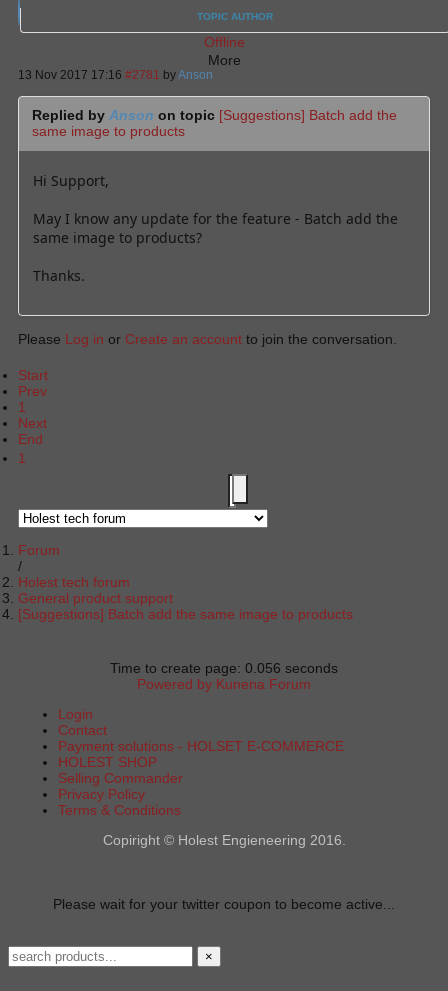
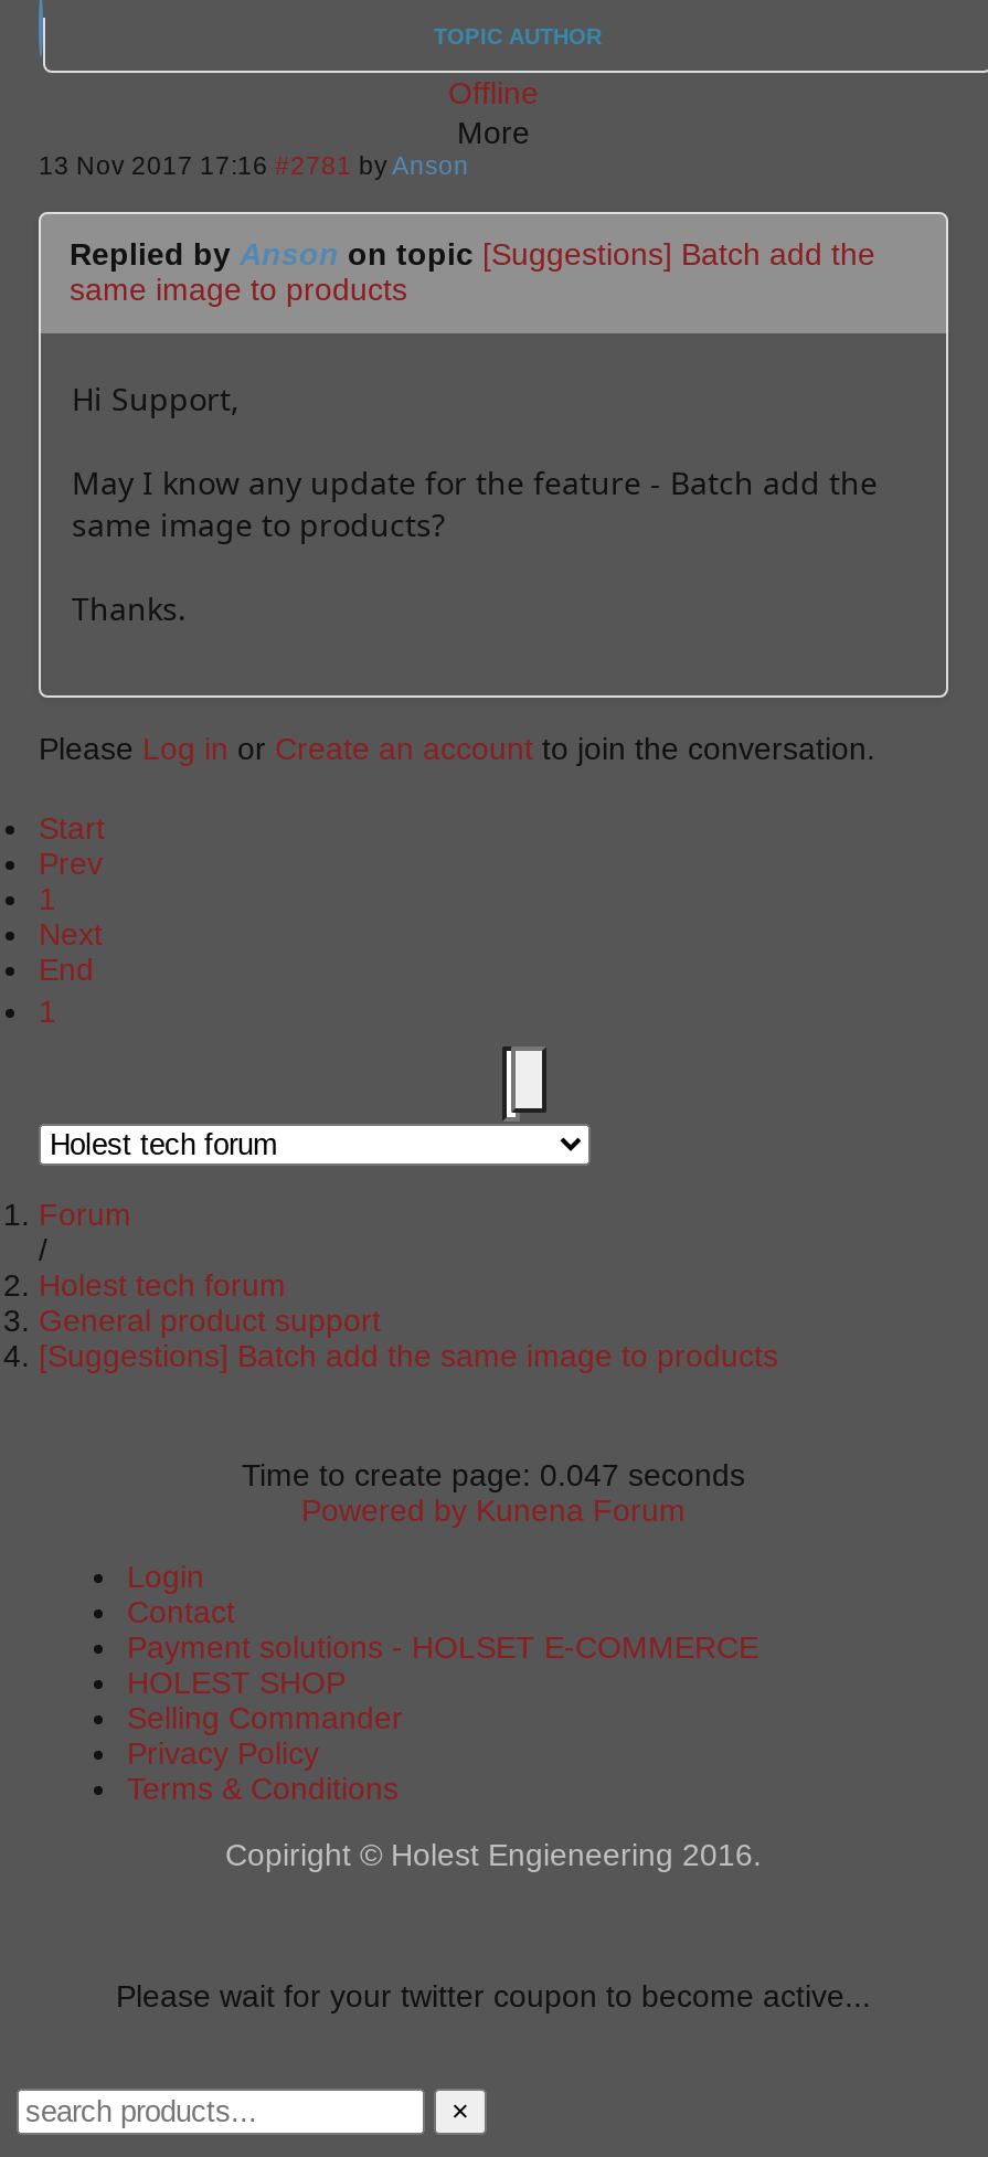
[110,660,338,676] Time to create page: 0.056 seconds -> [242,1458,745,1494] Time to create page: 0.047 seconds

